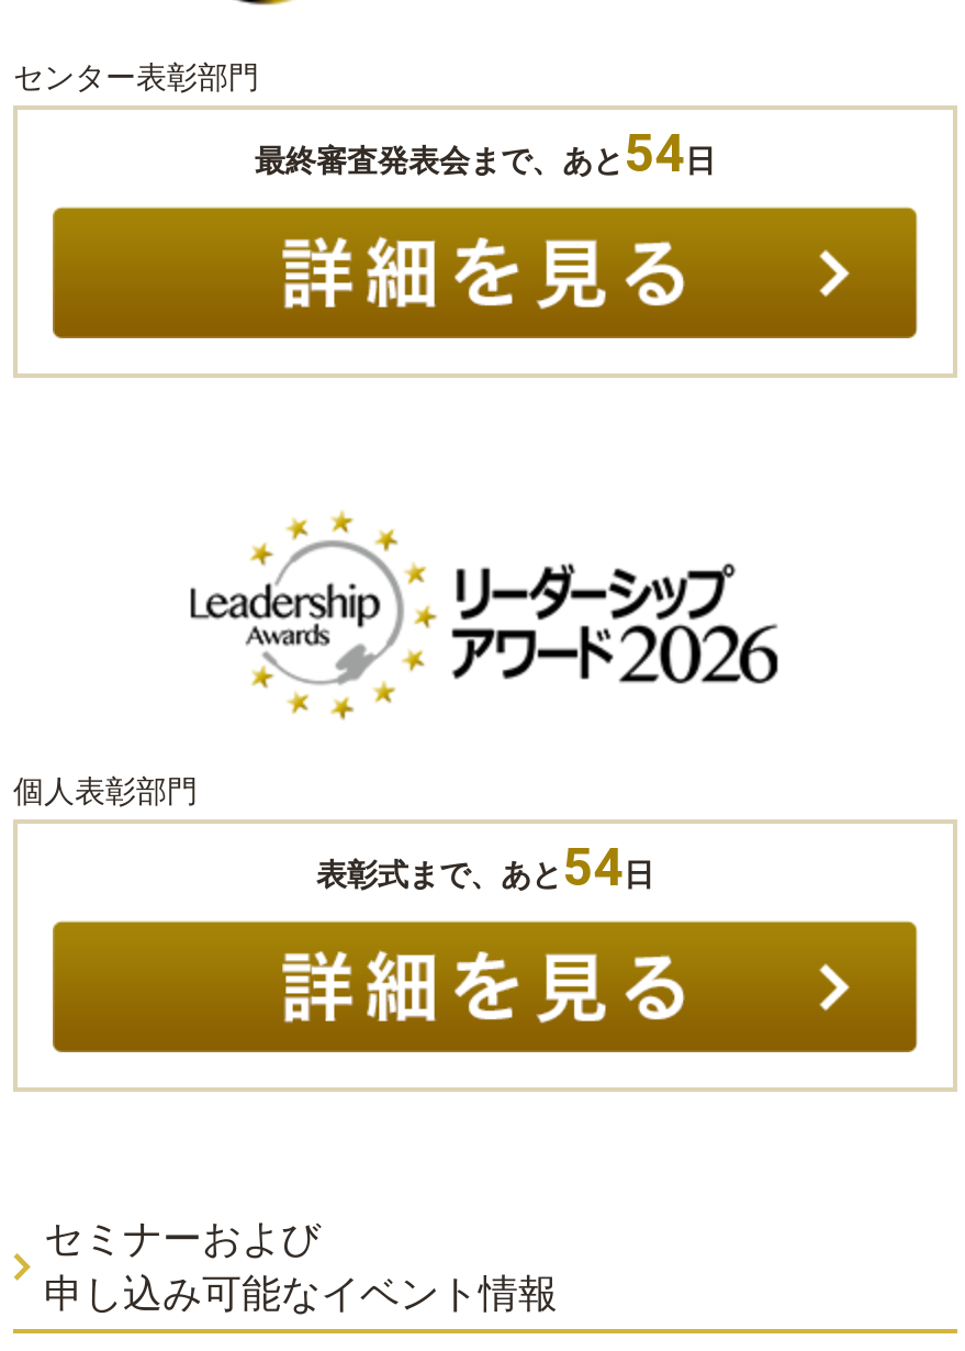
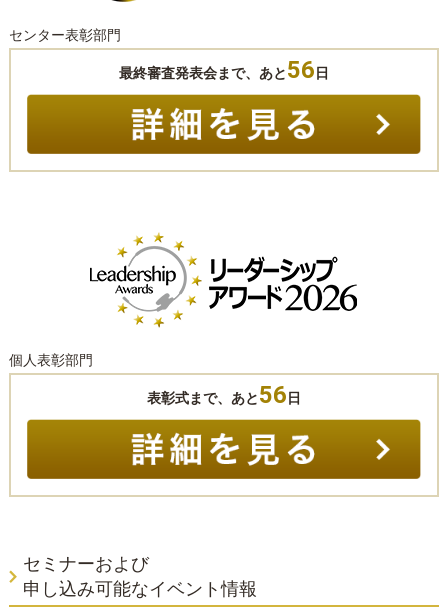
[255,123,716,185] 最終審査発表会まで、あと54日 -> [119,56,329,84] 最終審査発表会まで、あと56日
[316,837,654,898] 表彰式まで、あと54日 -> [147,381,301,409] 表彰式まで、あと56日

